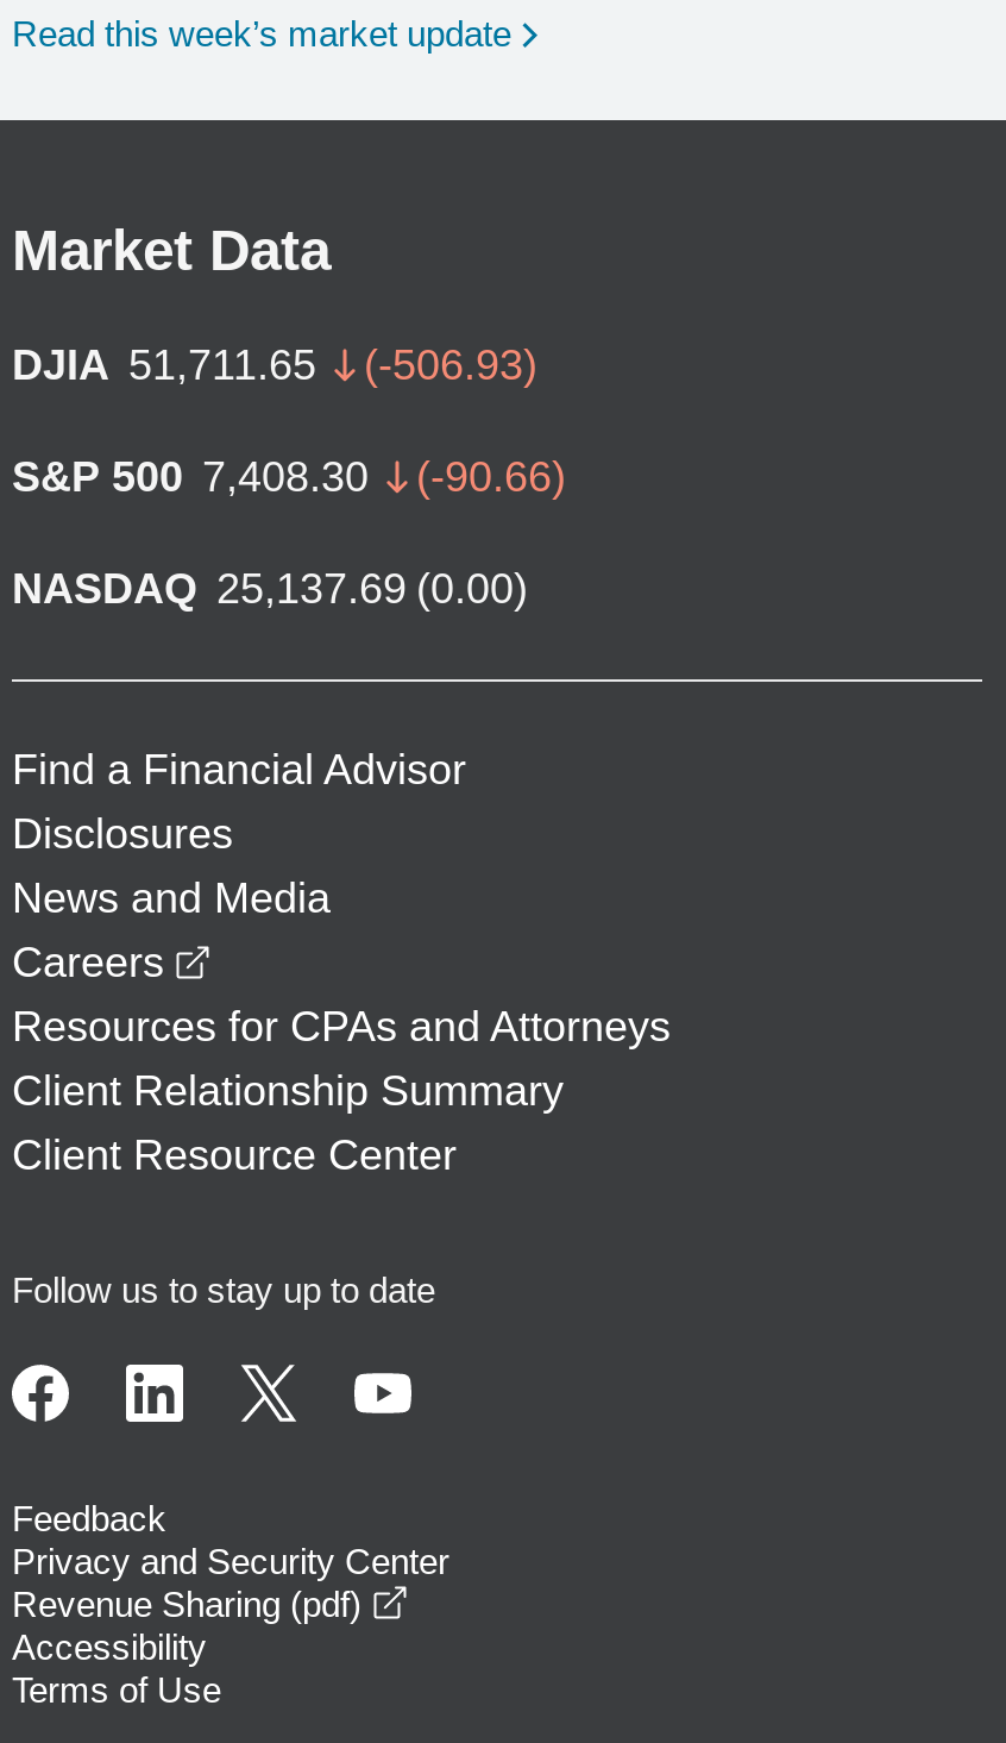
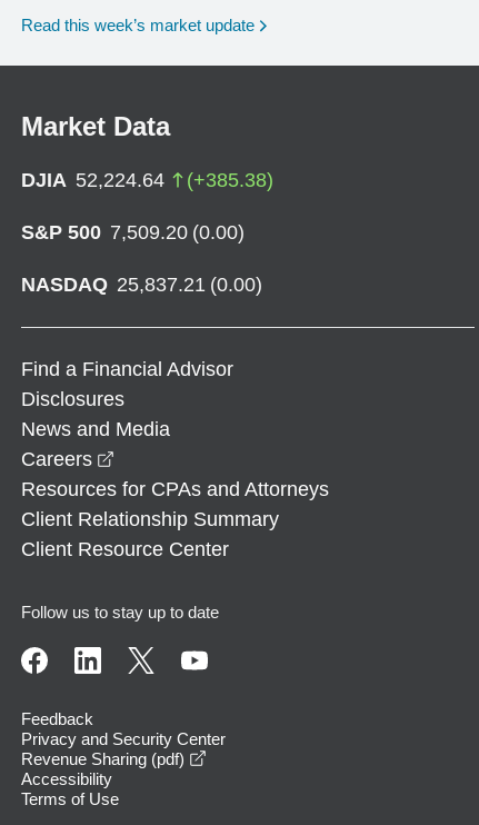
[12,341,537,389] DJIA 51,711.65 | (-506.93) -> [21,169,273,191] DJIA 52,224.64 | (+385.38)
[12,453,566,500] S&P 500 7,408.30 | (-90.66) -> [21,221,245,243] S&P 500 7,509.20 (0.00)
[12,565,528,612] NASDAQ 25,137.69 (0.00) -> [21,273,262,296] NASDAQ 25,837.21 (0.00)

